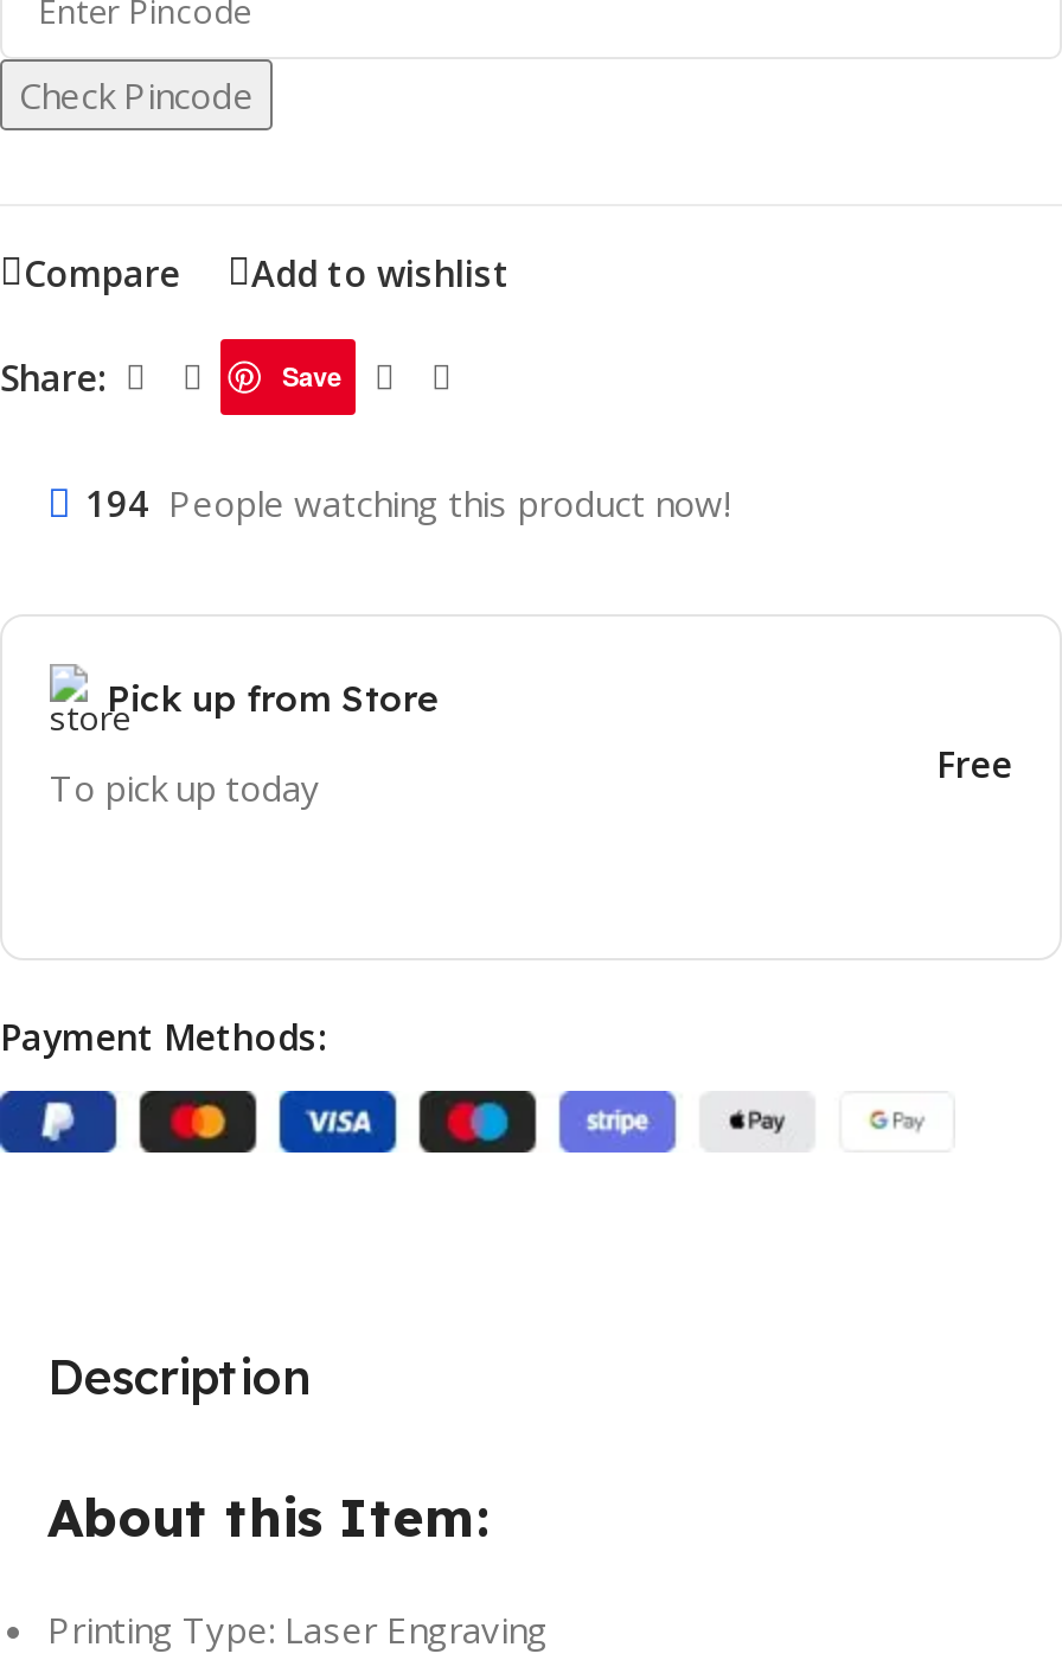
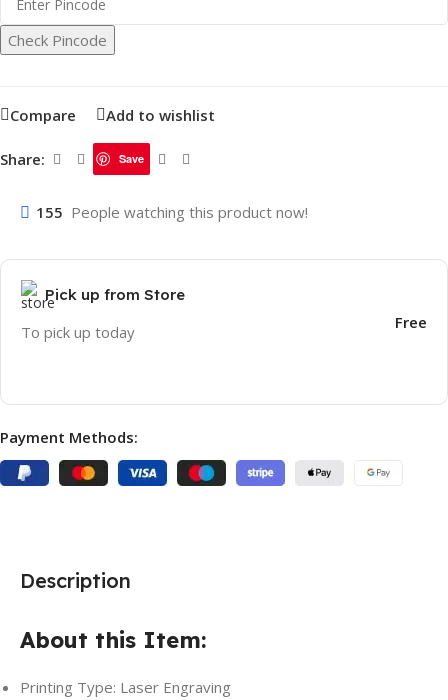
[85,480,730,527] 194 People watching this product now! -> [36,202,308,222] 155 People watching this product now!

